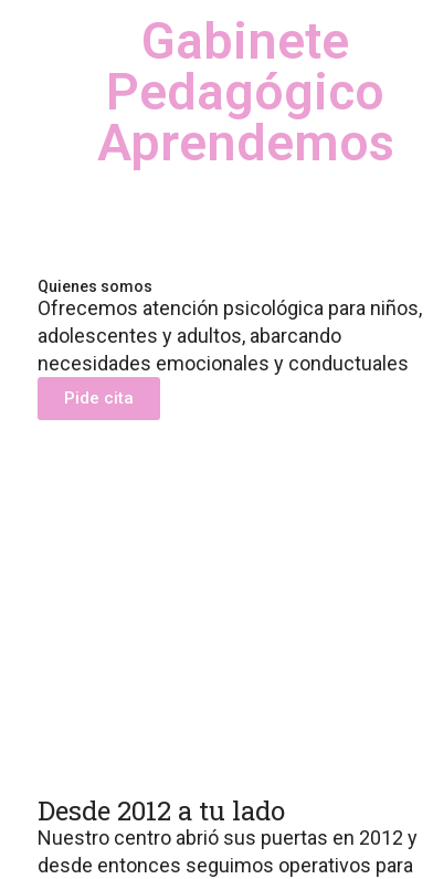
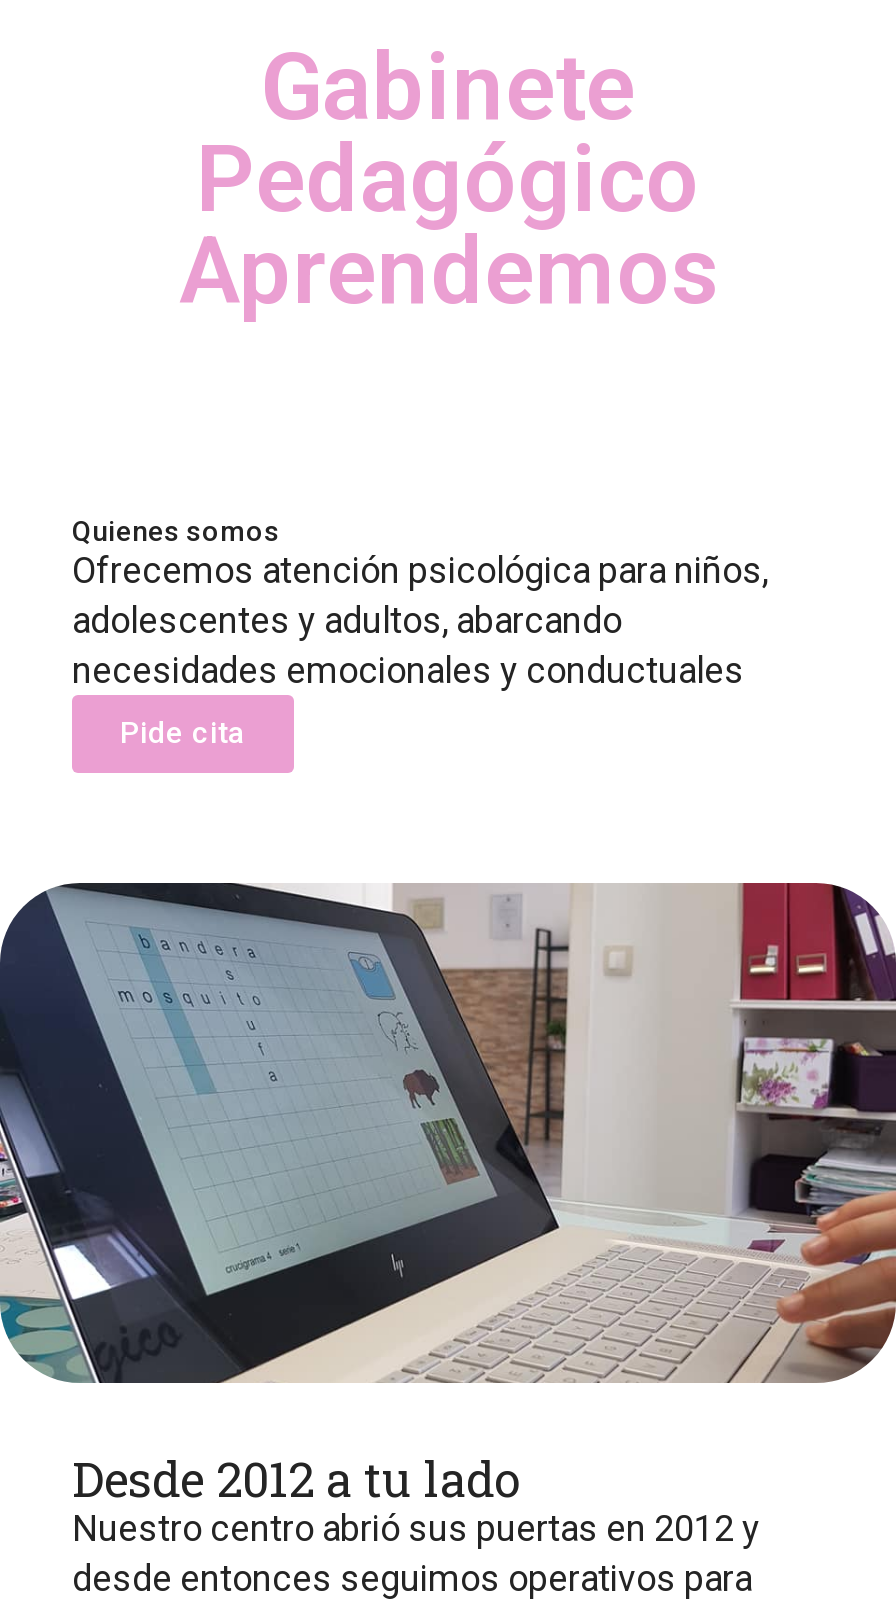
none -> [6,881,890,1385] [image]

